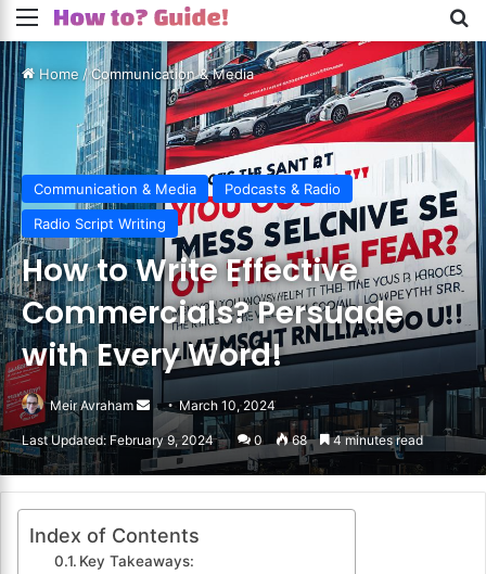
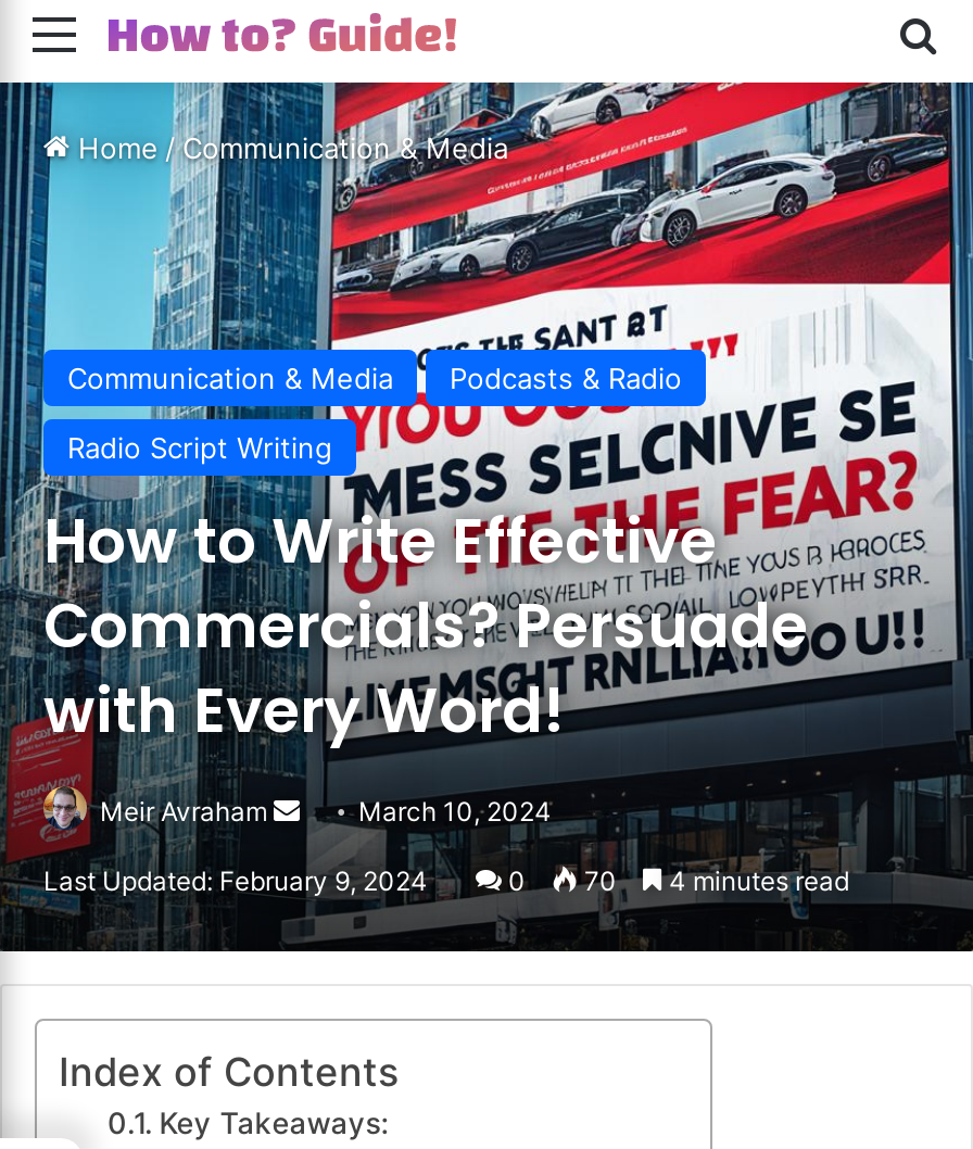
[254,432,423,448] 0 68 4 minutes read -> [508,865,849,897] 0 70 4 minutes read

